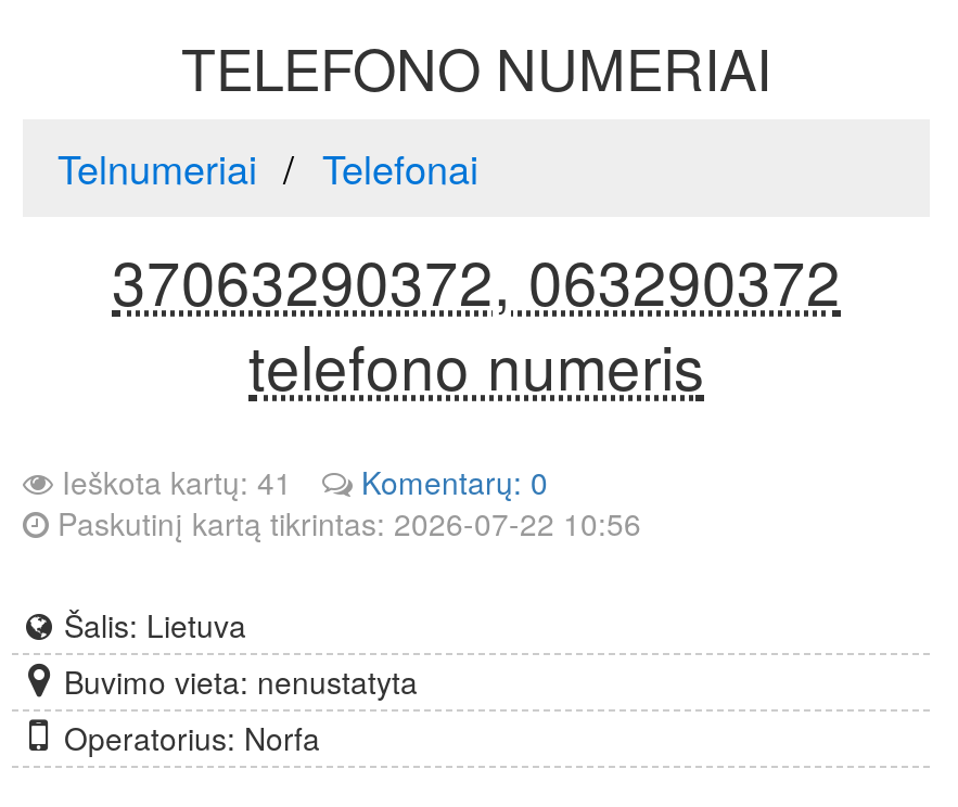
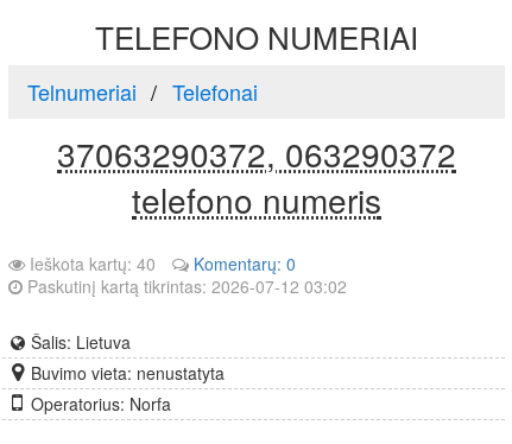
[53,460,292,503] Ieškota kartų: 41 -> [25,252,156,275] Ieškota kartų: 40
[49,501,641,545] Paskutinį kartą tikrintas: 2026-07-22 10:56 -> [23,274,347,298] Paskutinį kartą tikrintas: 2026-07-12 03:02

